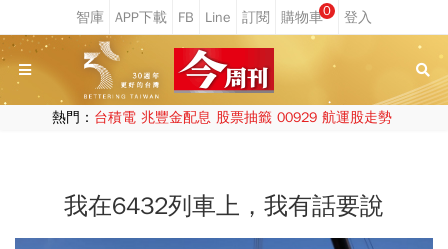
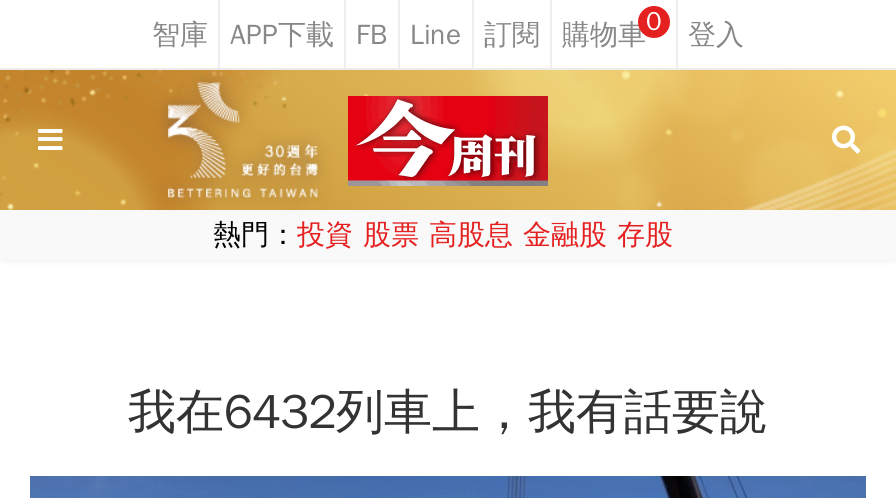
[51,109,391,126] 熱門：台積電 兆豐金配息 股票抽籤 00929 航運股走勢 -> [213,218,673,252] 熱門：投資 股票 高股息 金融股 存股

